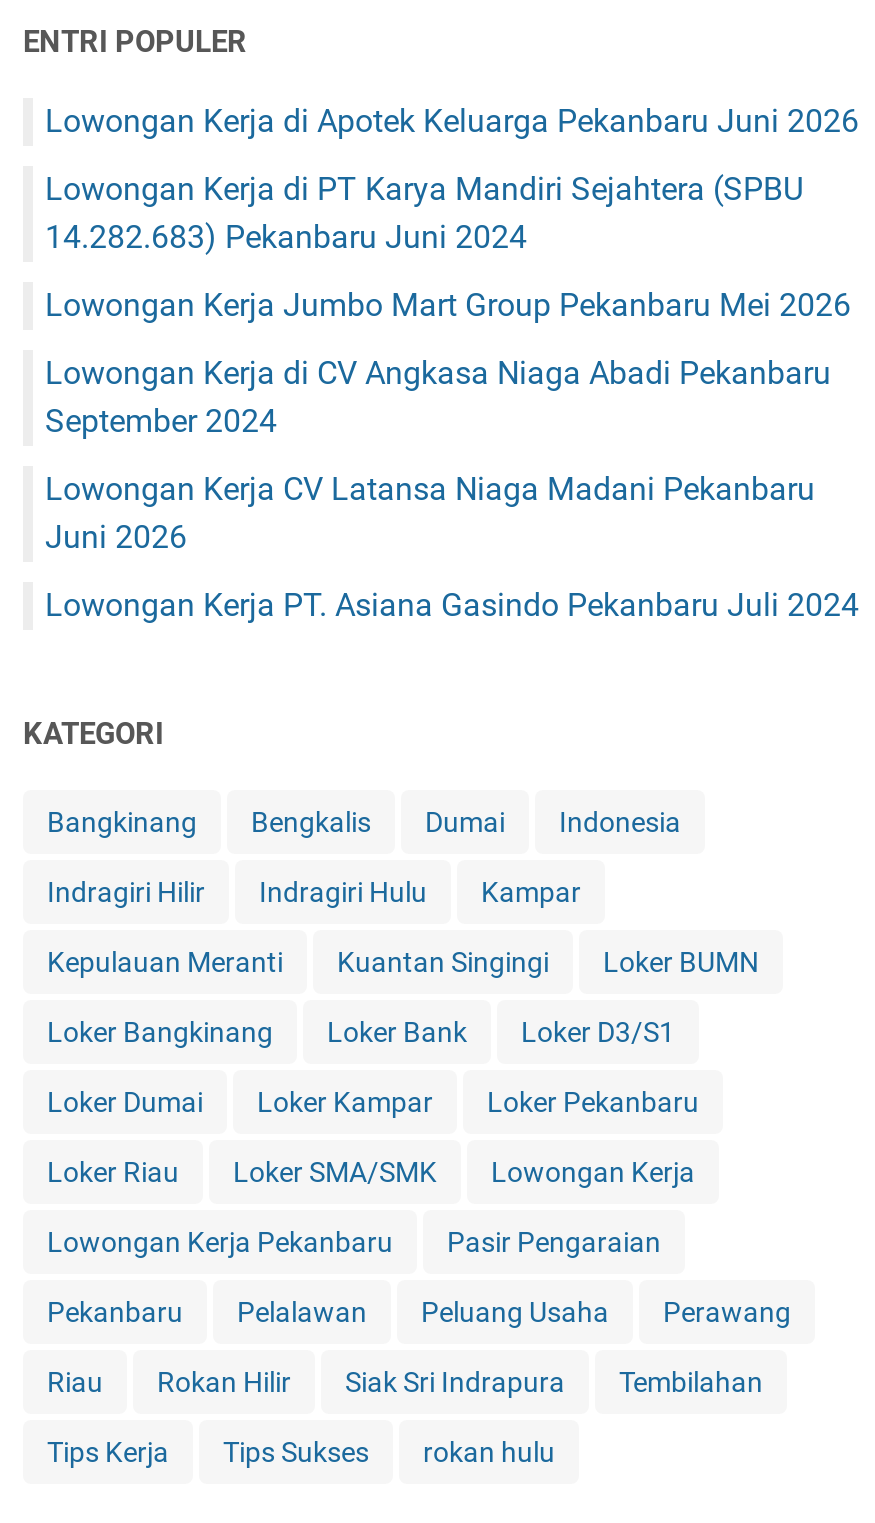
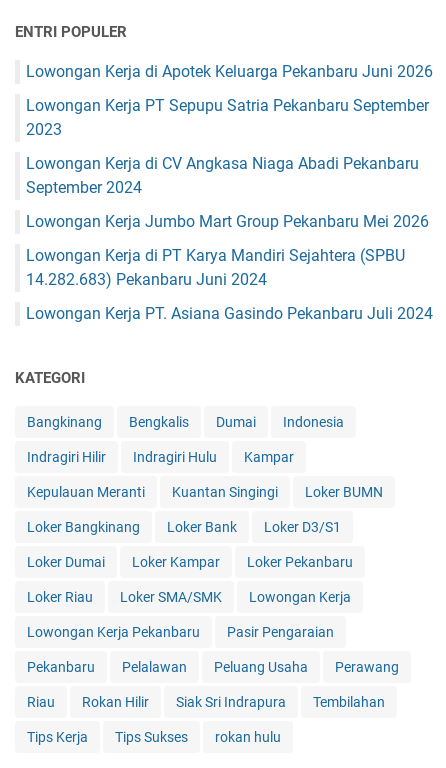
none -> [26,96,429,139] Lowongan Kerja PT Sepupu Satria Pekanbaru September | 2023
moved [45,171,851,325] -> [26,212,429,289]: Lowongan Kerja Jumbo Mart Group Pekanbaru Mei 2026 | Lowongan Kerja di PT Karya Mandiri Sejahtera (SPBU | 14.282.683) Pekanbaru Juni 2024
moved [45,355,831,441] -> [26,154,419,197]: Lowongan Kerja di CV Angkasa Niaga Abadi Pekanbaru | September 2024
[45,471,815,557] Lowongan Kerja CV Latansa Niaga Madani Pekanbaru | Juni 2026 -> none

